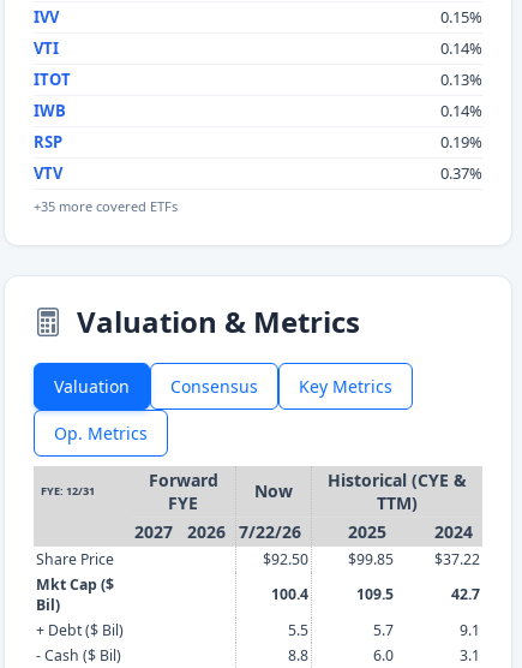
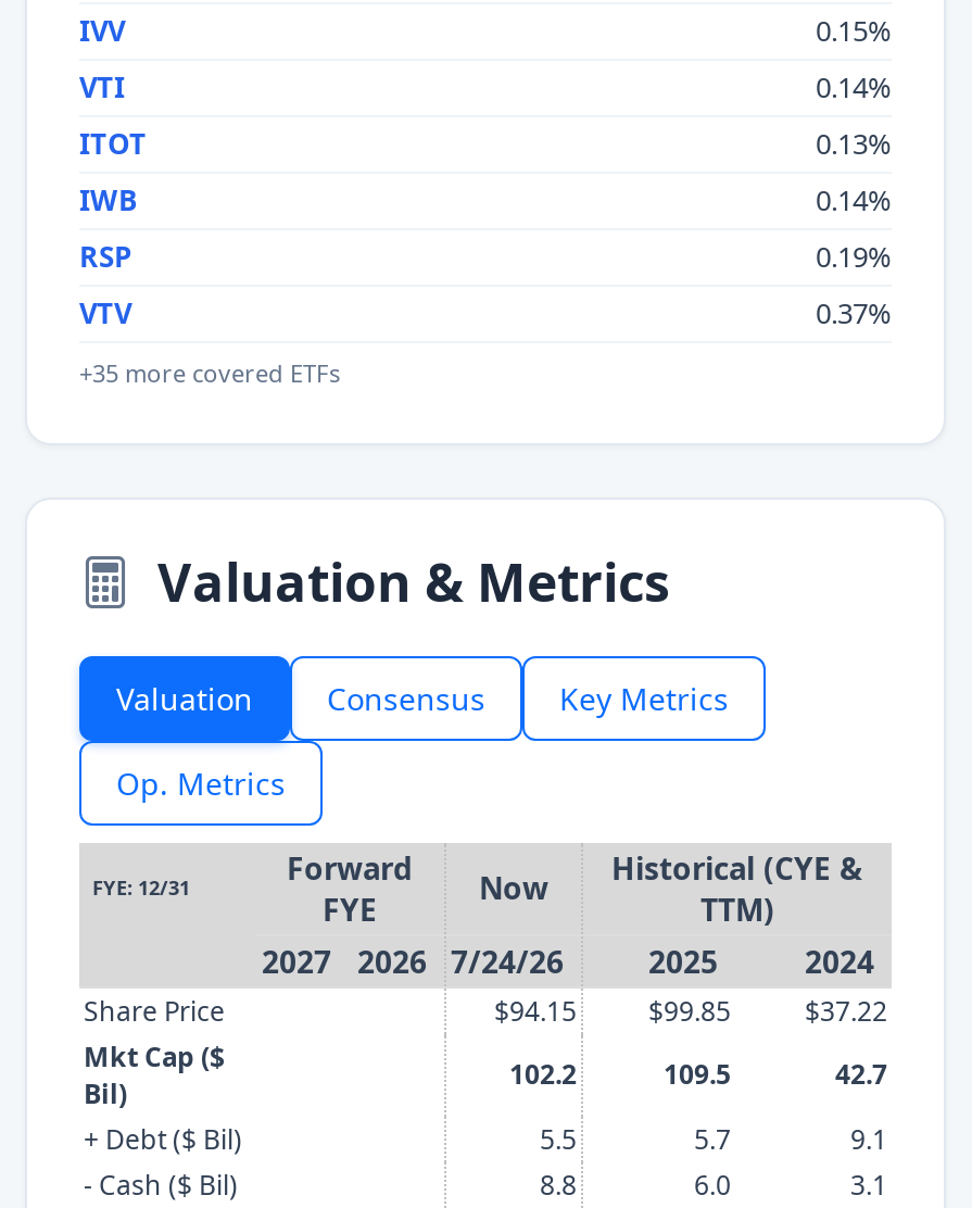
[134,520,301,543] 2027 2026 7/22/26 -> [262,941,564,982] 2027 2026 7/24/26
[263,549,480,569] $92.50 $99.85 $37.22 -> [494,993,887,1030] $94.15 $99.85 $37.22
[271,584,308,604] 100.4 -> [509,1056,577,1093] 102.2

